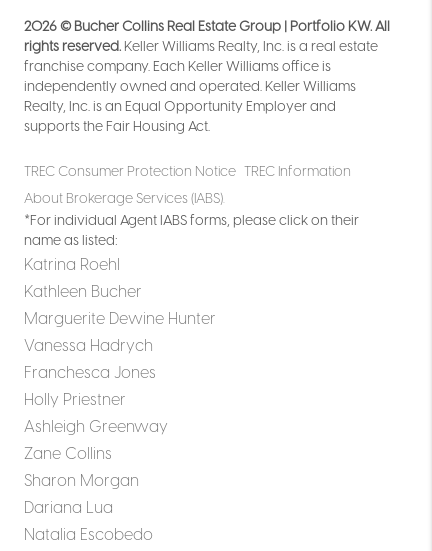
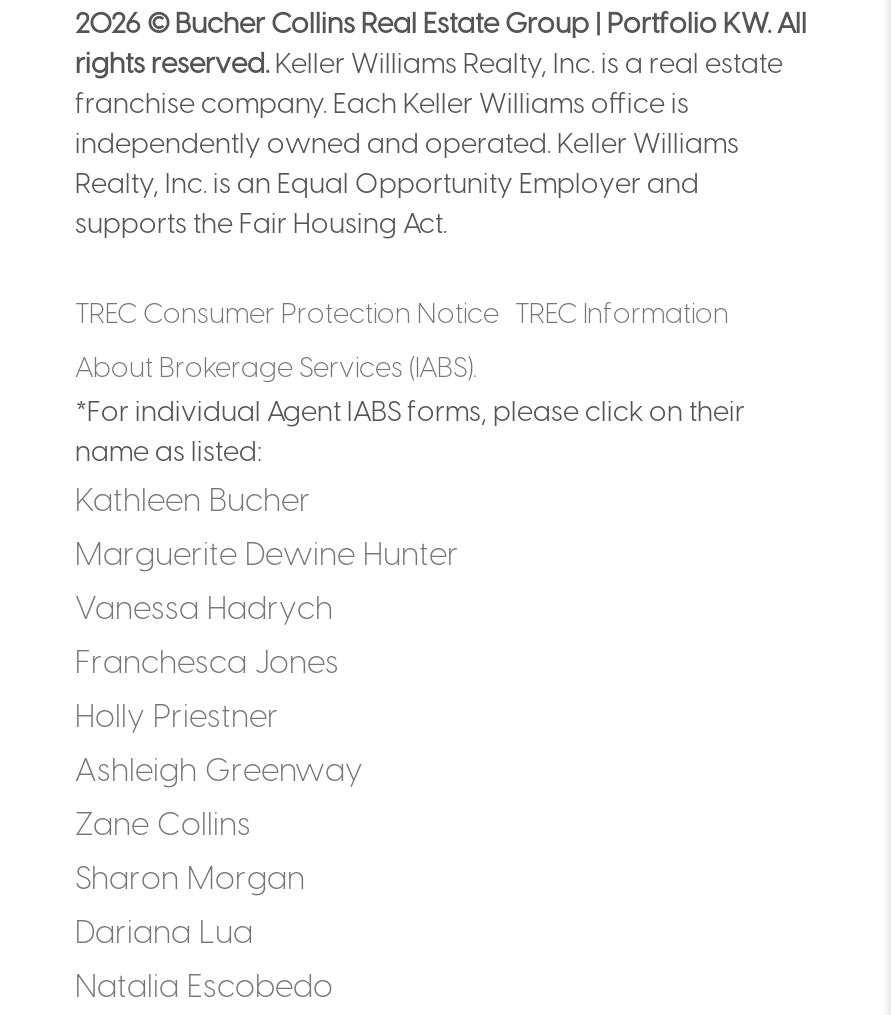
[24,257,120,274] Katrina Roehl -> none

